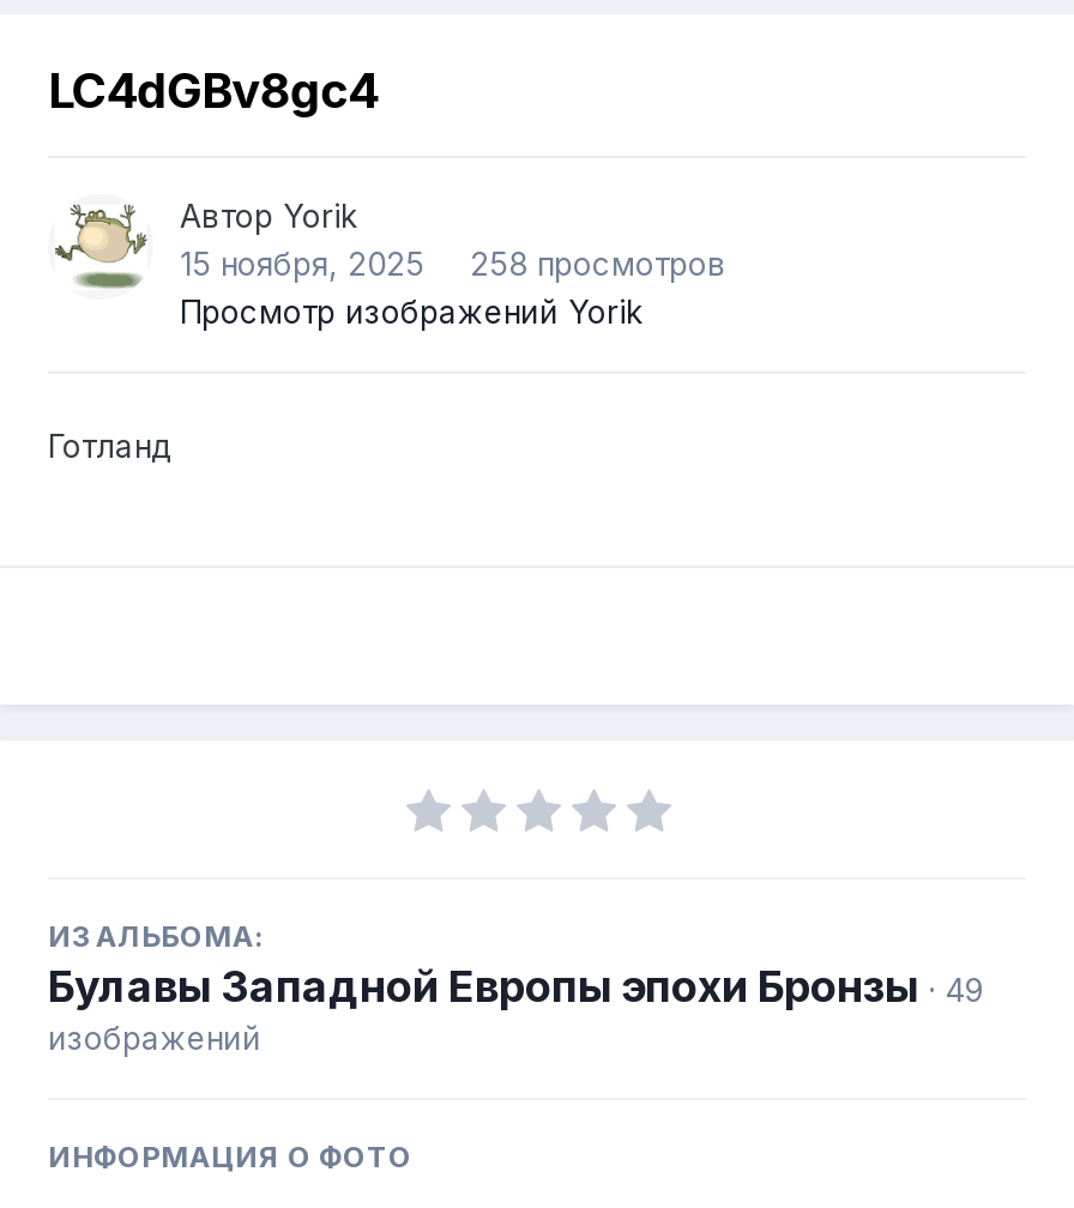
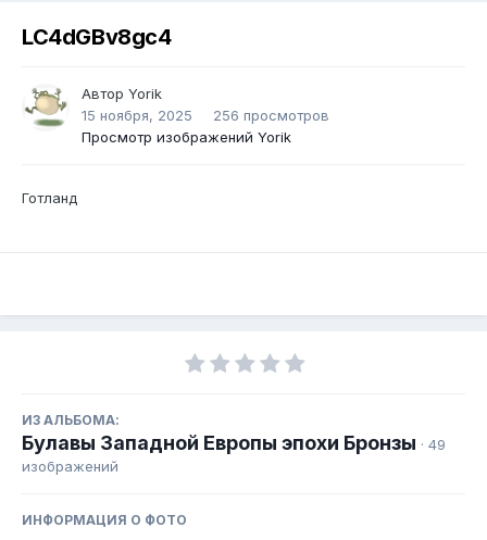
[180,245,726,283] 15 ноября, 2025 258 просмотров -> [82,107,329,124] 15 ноября, 2025 256 просмотров

